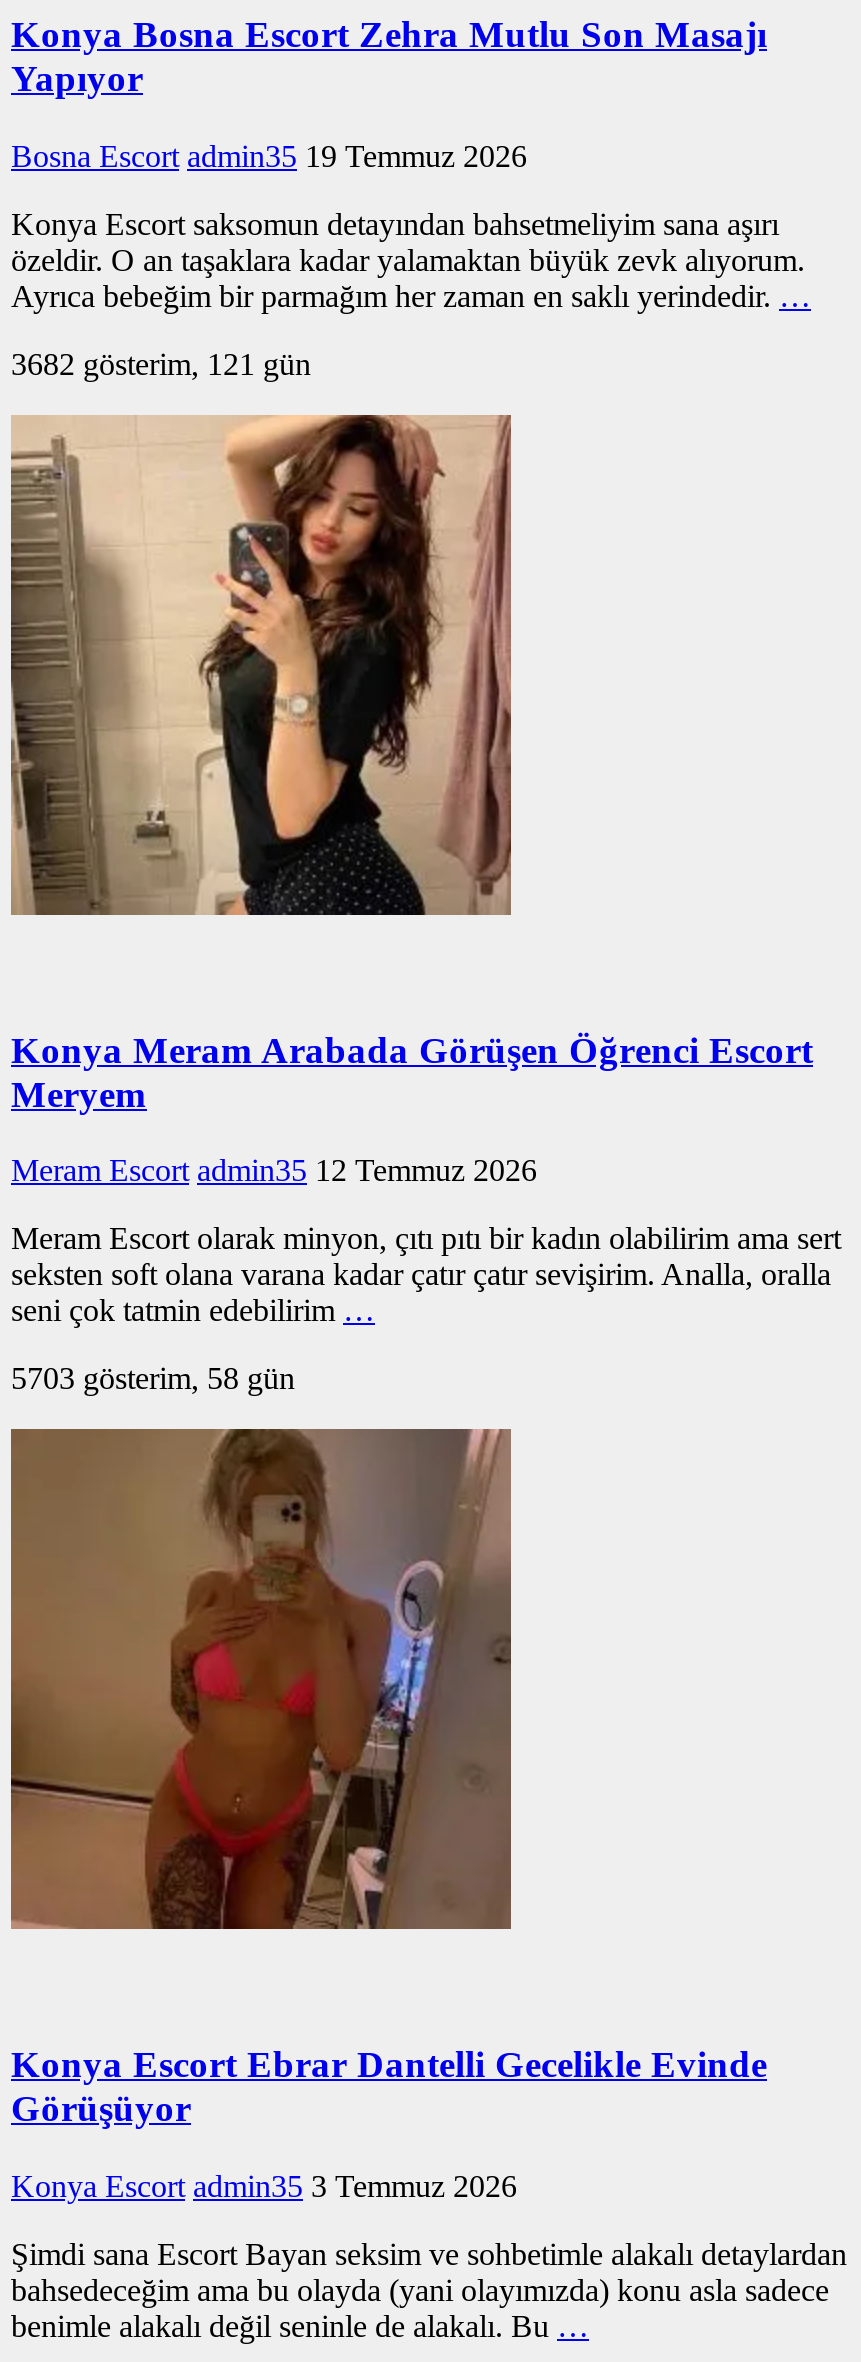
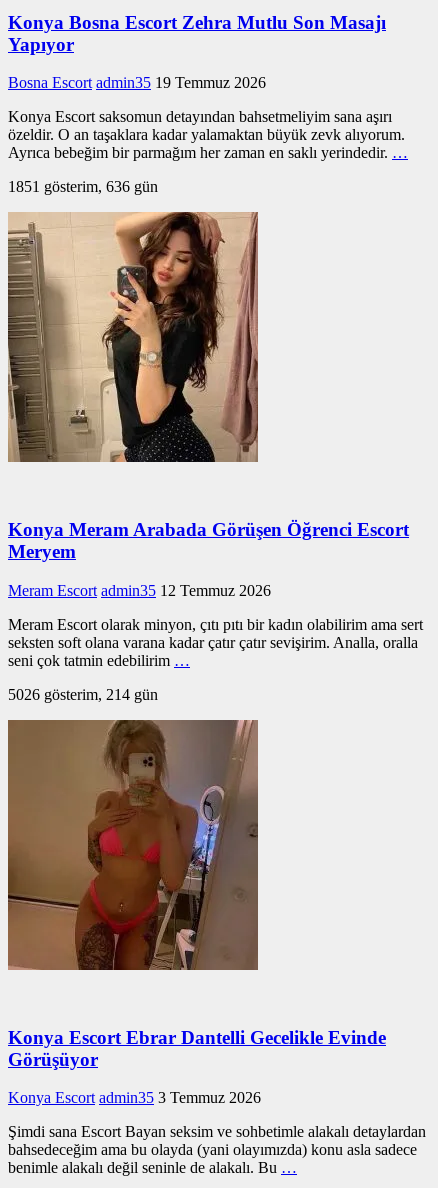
[11,347,311,381] 3682 gösterim, 121 gün -> [8,178,158,195] 1851 gösterim, 636 gün
[11,1362,295,1396] 5703 gösterim, 58 gün -> [8,686,158,703] 5026 gösterim, 214 gün

